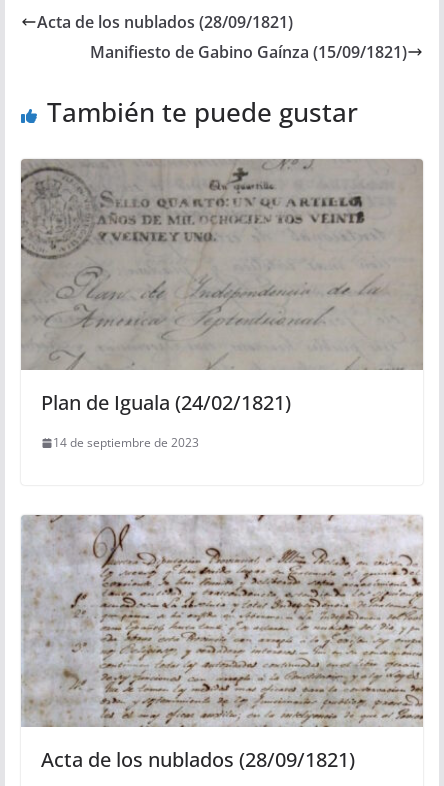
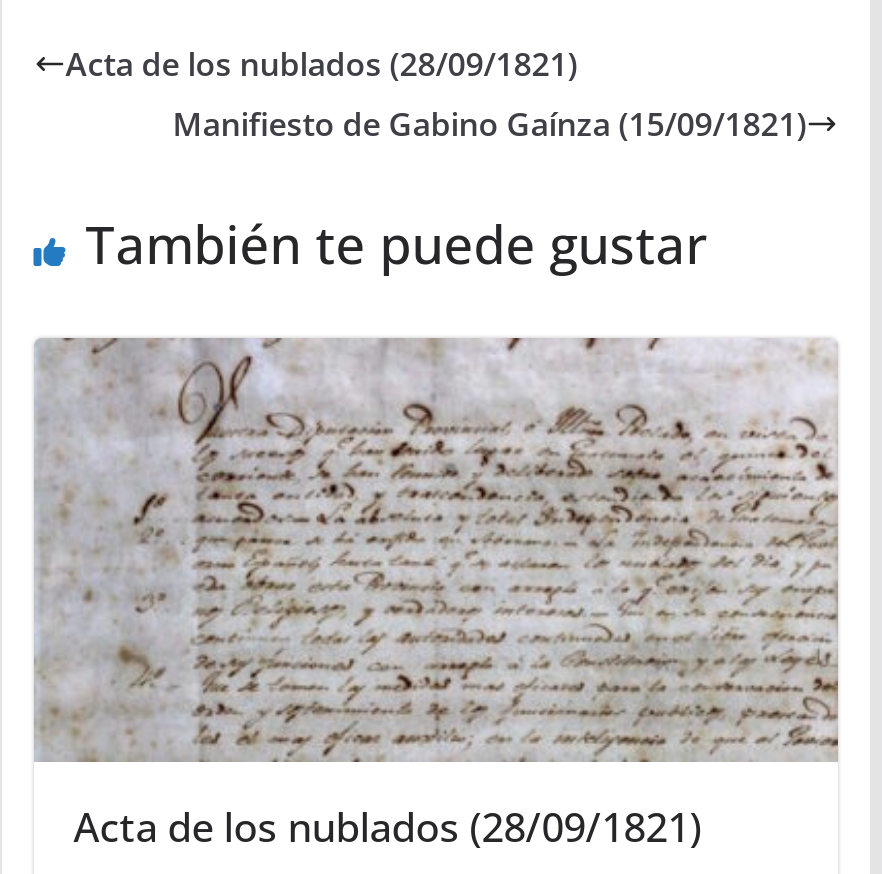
[20,158,423,451] [image] | Plan de Iguala (24/02/1821) | 14 de septiembre de 2023 -> none

